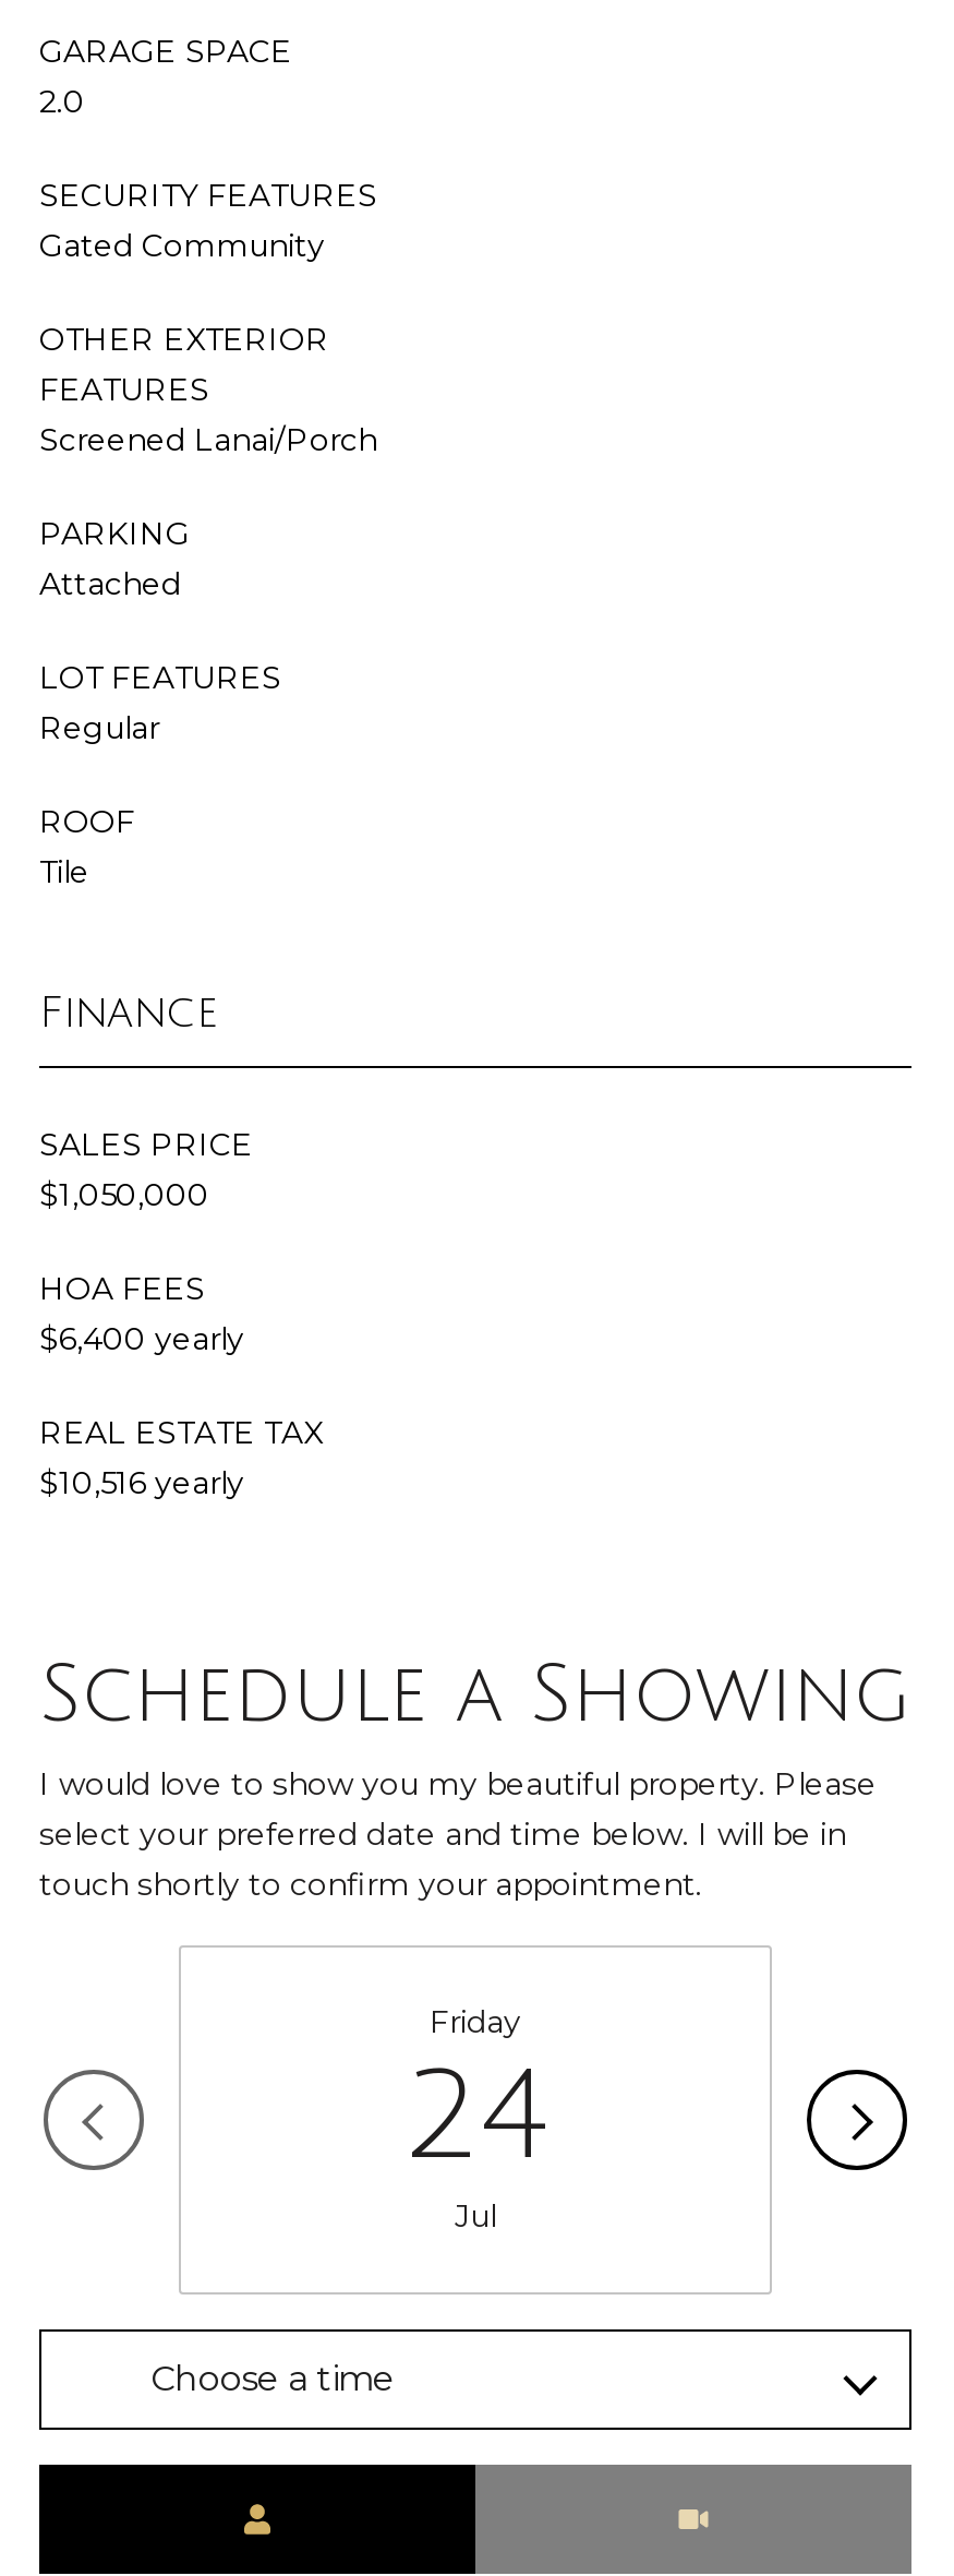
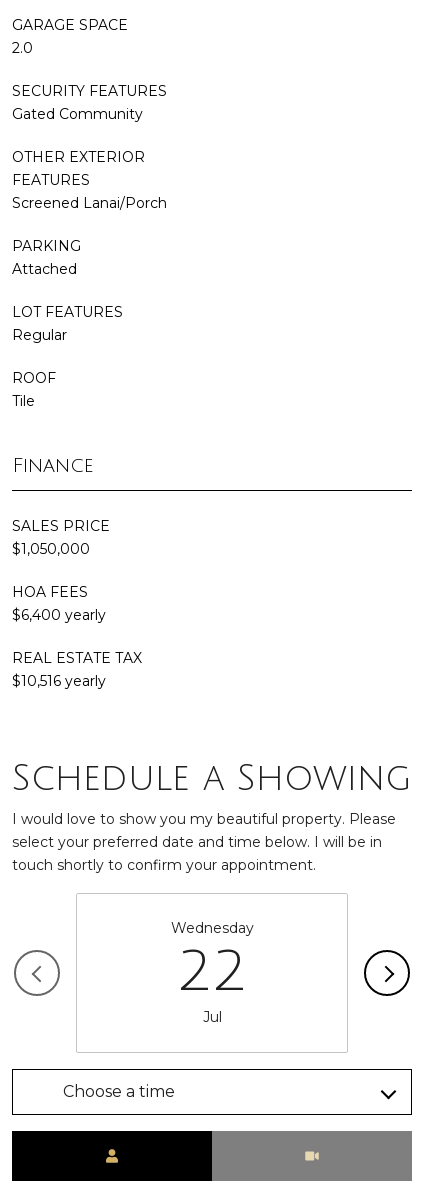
[403,2001,547,2185] Friday | 24 -> [170,919,253,1003] Wednesday | 22

